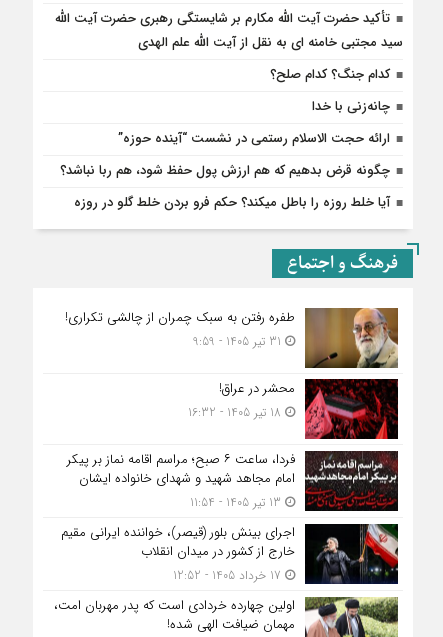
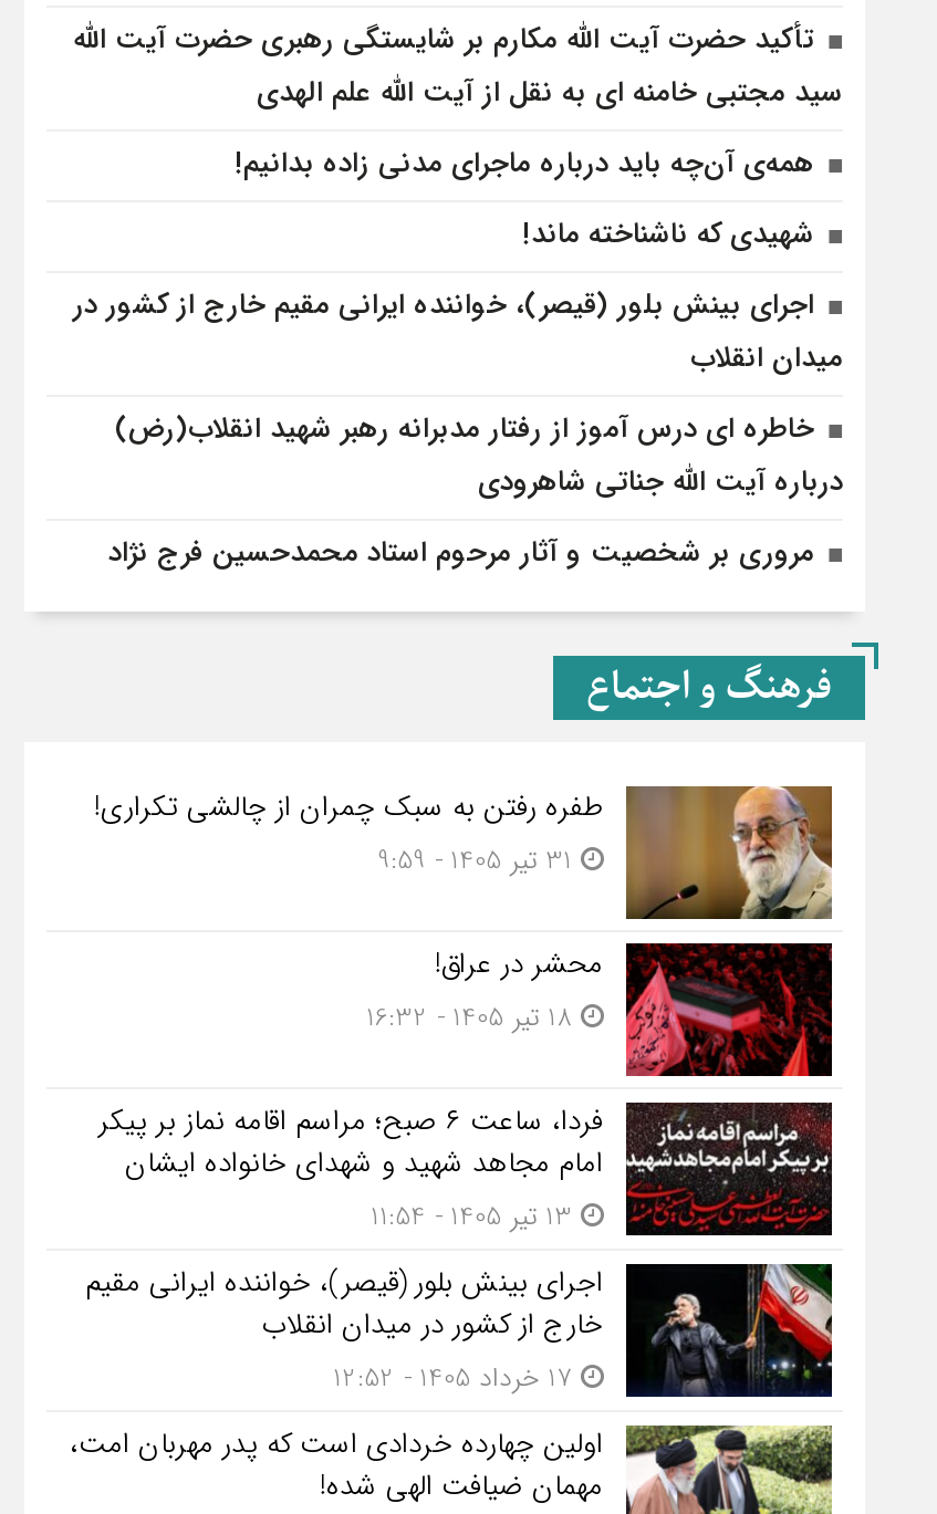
[270,64,390,85] کدام جنگ؟ کدام صلح؟ -> [235,140,814,186] همه‌ی آن‌چه باید درباره ماجرای مدنی زاده بدانیم!
[312,96,390,117] چانه‌زنی با خدا -> [522,210,814,257] شهیدی که ناشناخته ماند!
[118,128,390,149] ارائه حجت الاسلام رستمی در نشست “آینده حوزه” -> [73,281,843,381] اجرای بینش بلور (قیصر)، خواننده ایرانی مقیم خارج از کشور در | میدان انقلاب
[60,160,390,181] چگونه قرض بدهیم که هم ارزش پول حفظ شود، هم ربا نباشد؟ -> [115,405,843,505] خاطره ای درس آموز از رفتار مدبرانه رهبر شهید انقلاب(رض) | درباره آیت الله جناتی شاهرودی
[74,192,390,213] آیا خلط روزه را باطل میکند؟ حکم فرو بردن خلط گلو در روزه -> [108,529,814,575] مروری بر شخصیت و آثار مرحوم استاد محمدحسین فرج نژاد

